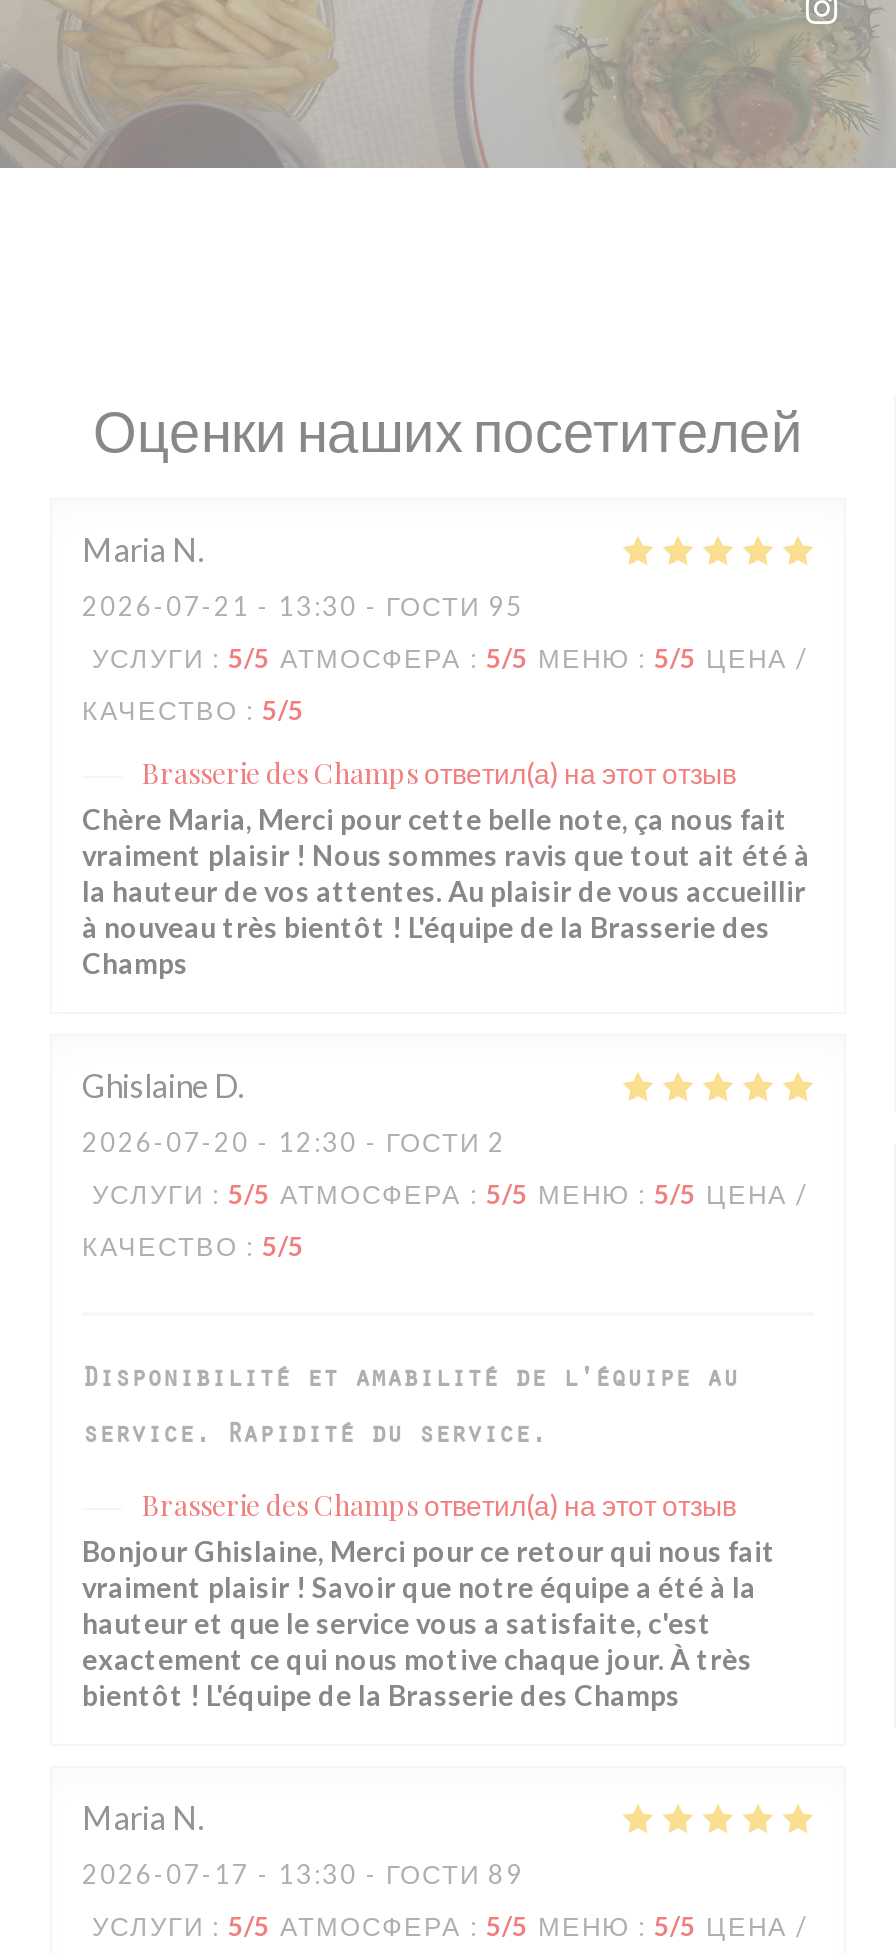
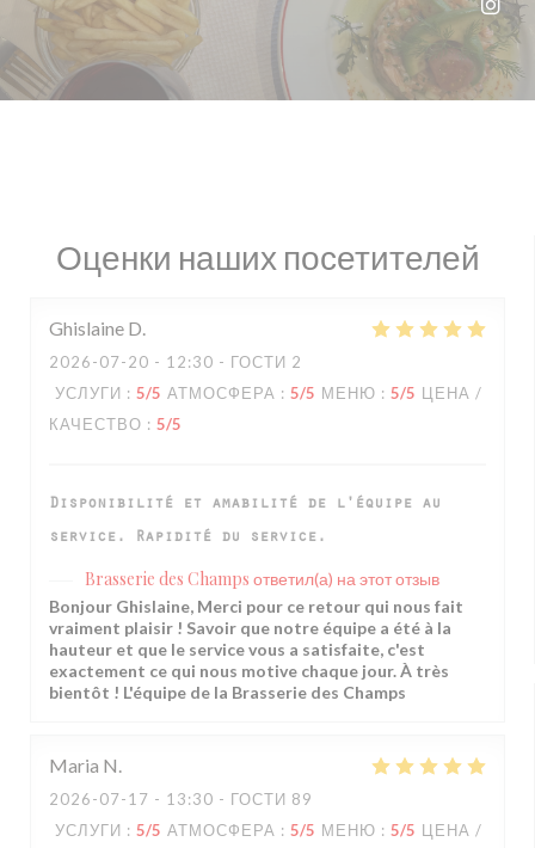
[82,531,810,981] Maria N | 2026-07-21 - 13:30 - ГОСТИ 95 | УСЛУГИ: 5/5 АТМОСФЕРА: 5/5 МЕНЮ: 5/5 ЦЕНА / | КАЧЕСТВО: 5/5 | Brasserie des Champs ответил(а) на этот отзыв | Chère Maria, Merci pour cette belle note, ça nous fait | vraiment plaisir ! Nous sommes ravis que tout ait été à | la hauteur de vos attentes. Au plaisir de vous accueillir | à nouveau très bientôt ! L'équipe de la Brasserie des | Champs -> none

